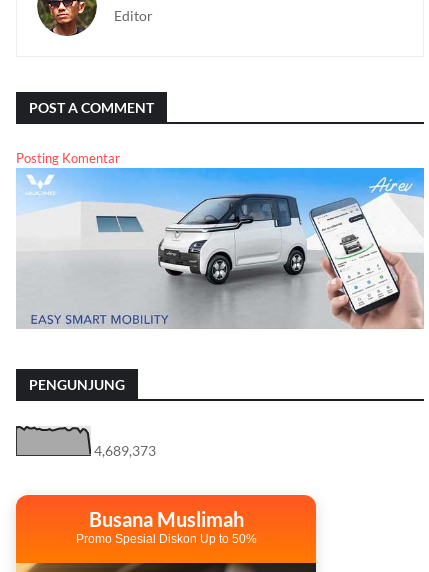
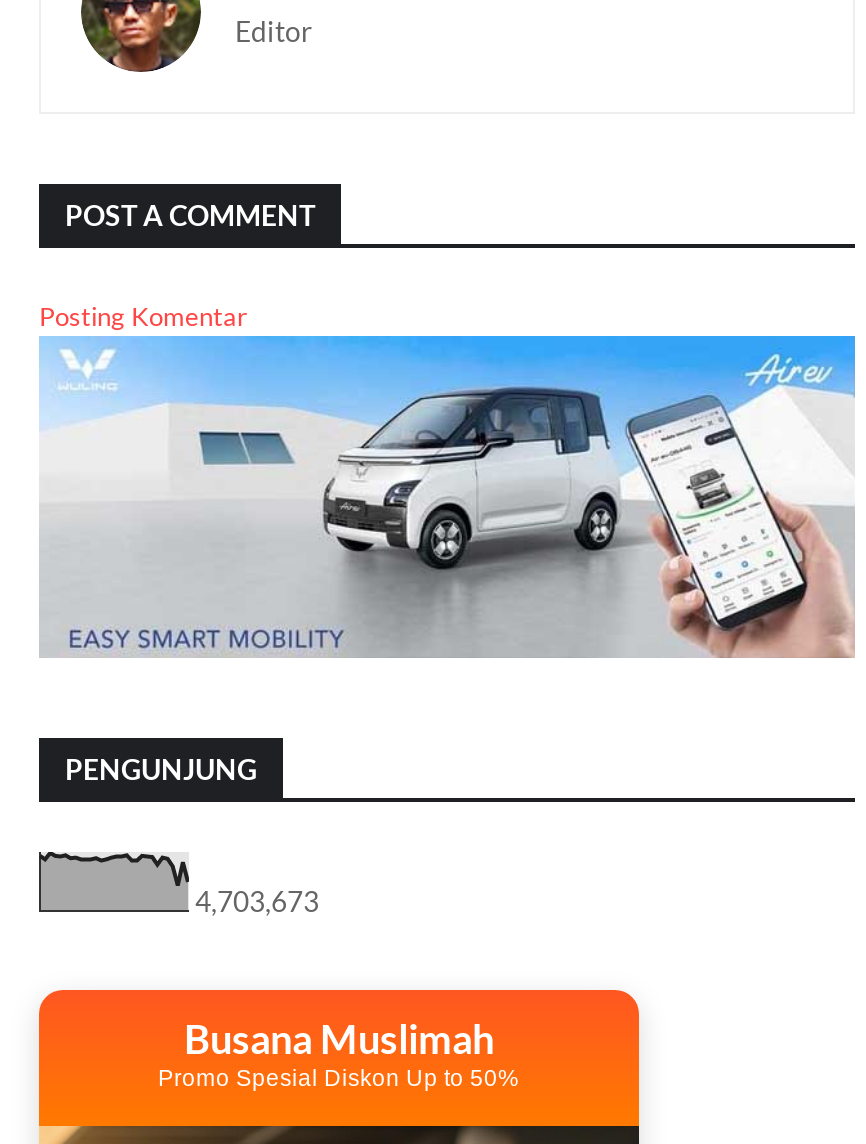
[94,442,156,459] 4,689,373 -> [195,884,319,918] 4,703,673

